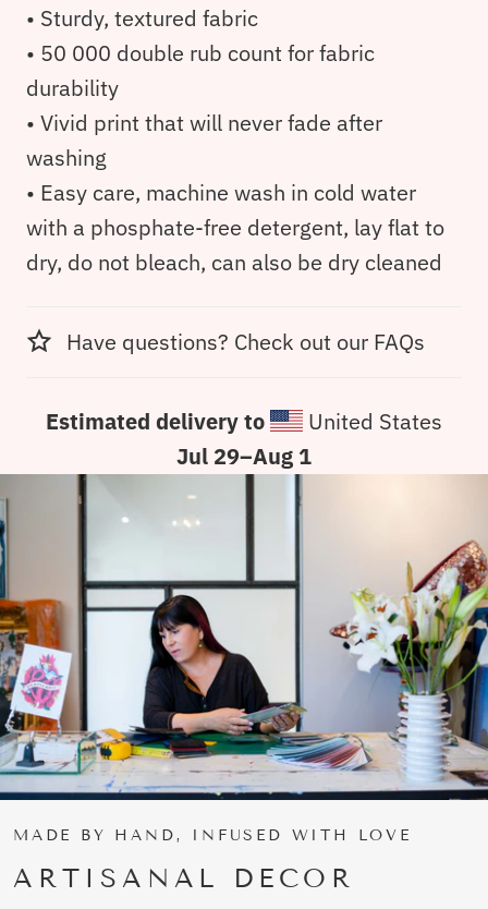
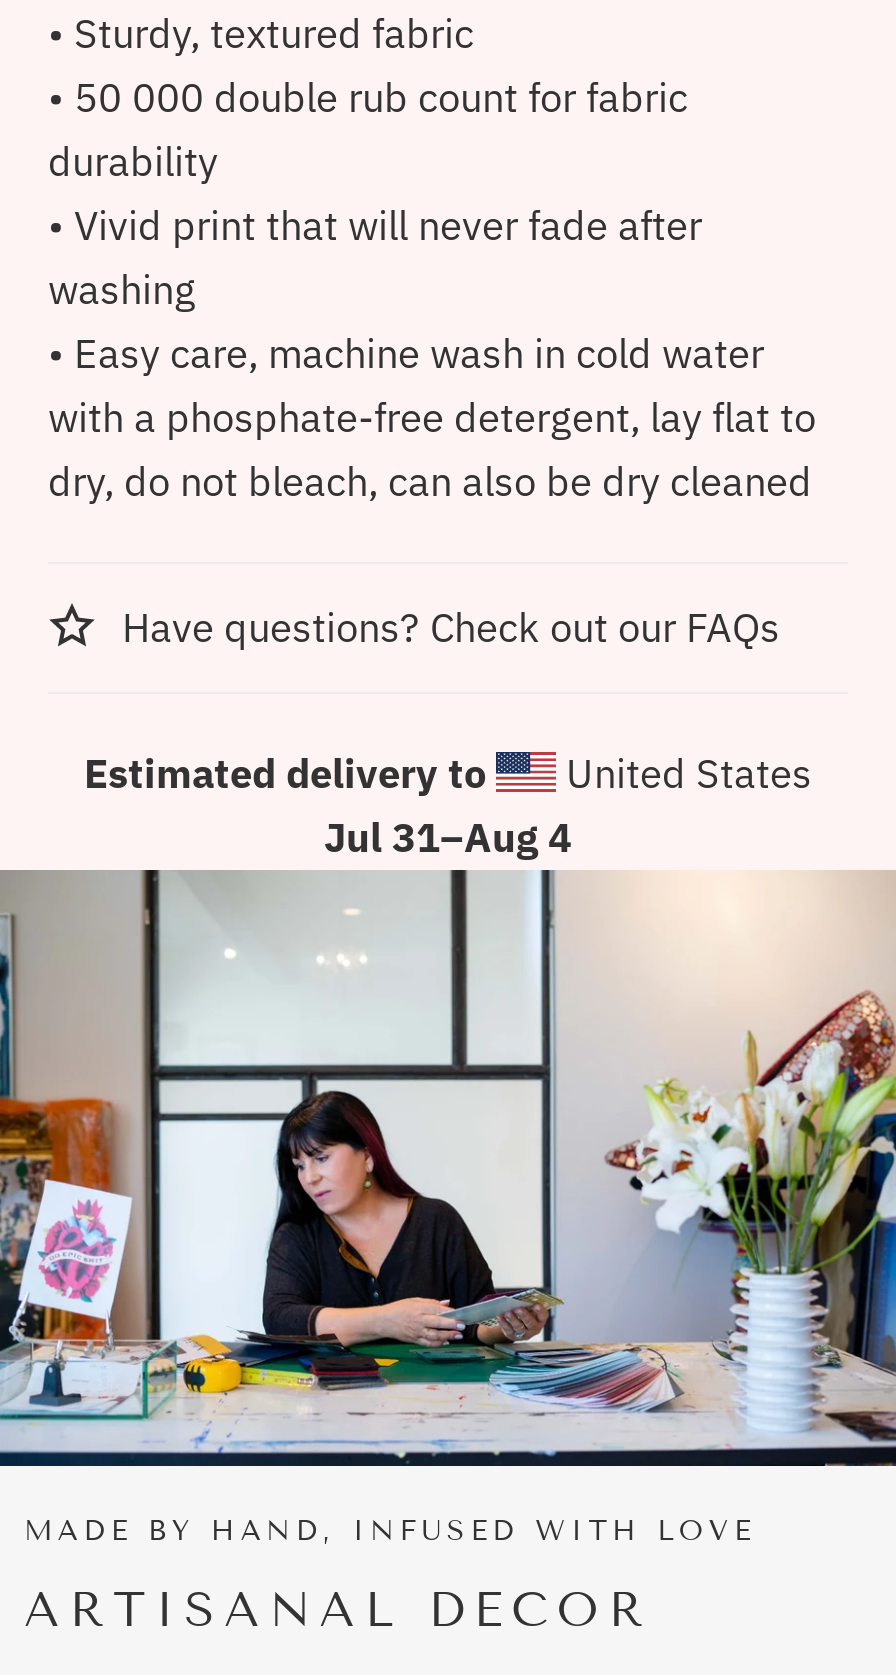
[176,441,312,471] Jul 29–Aug 1 -> [324,810,572,864] Jul 31–Aug 4

